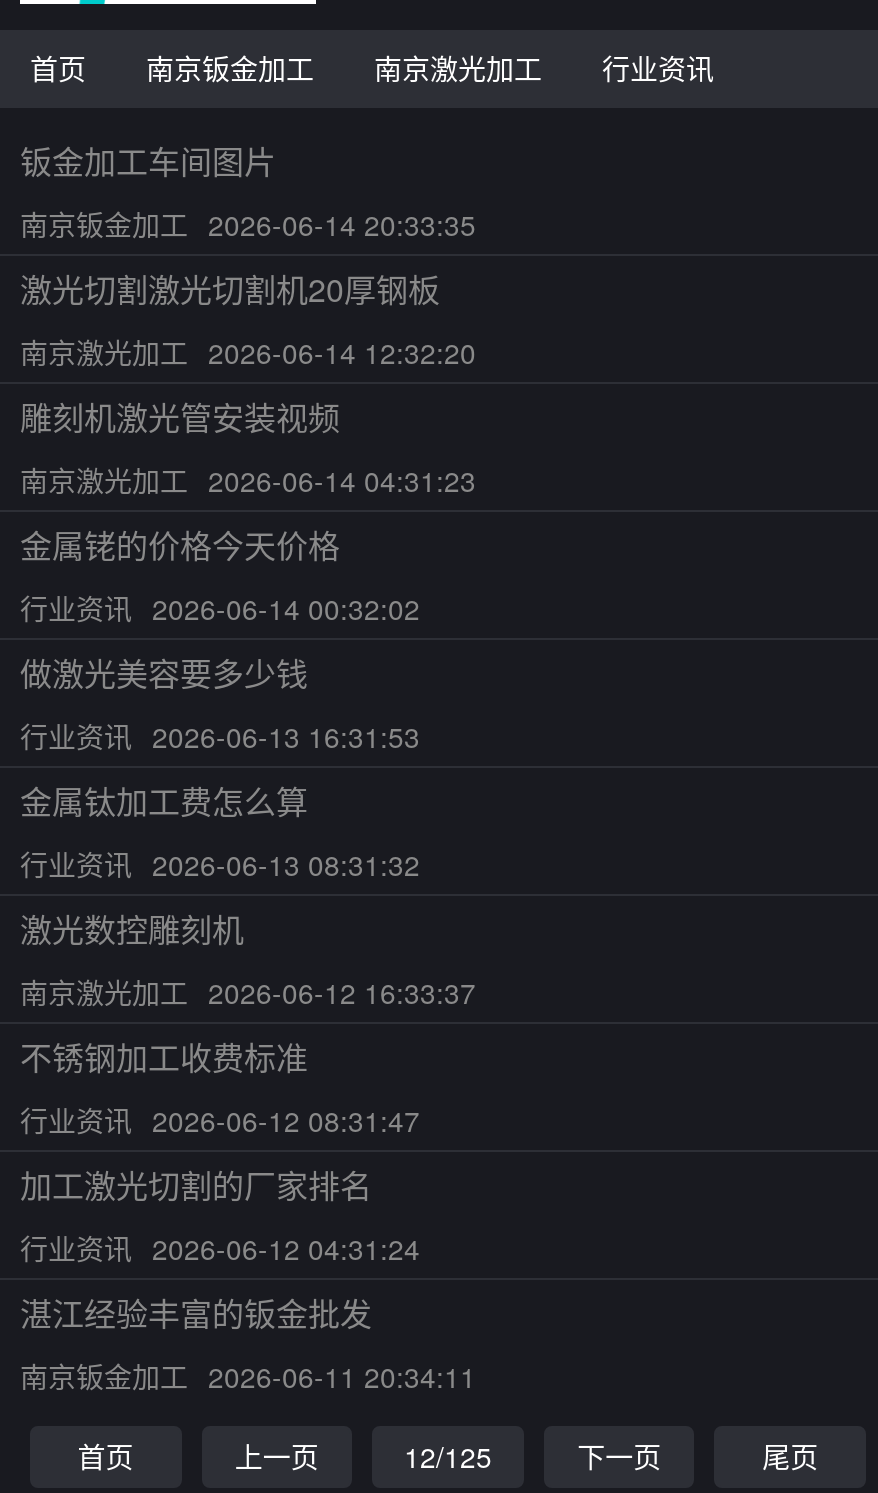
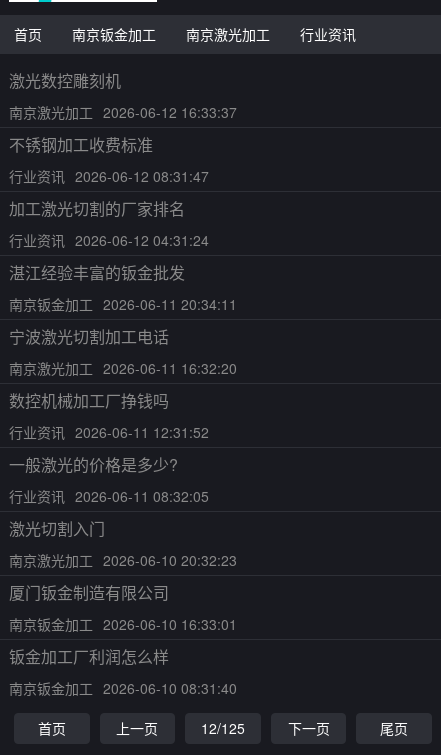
[20,138,476,884] 钣金加工车间图片 | 南京钣金加工 2026-06-14 20:33:35 | 激光切割激光切割机20厚钢板 | 南京激光加工 2026-06-14 12:32:20 | 雕刻机激光管安装视频 | 南京激光加工 2026-06-14 04:31:23 | 金属铑的价格今天价格 | 行业资讯 2026-06-14 00:32:02 | 做激光美容要多少钱 | 行业资讯 2026-06-13 16:31:53 | 金属钛加工费怎么算 | 行业资讯 2026-06-13 08:31:32 -> none
moved [20,906,476,1396] -> [9,69,237,314]: 激光数控雕刻机 | 南京激光加工 2026-06-12 16:33:37 | 不锈钢加工收费标准 | 行业资讯 2026-06-12 08:31:47 | 加工激光切割的厂家排名 | 行业资讯 2026-06-12 04:31:24 | 湛江经验丰富的钣金批发 | 南京钣金加工 2026-06-11 20:34:11
none -> [9,325,237,698] 宁波激光切割加工电话 | 南京激光加工 2026-06-11 16:32:20 | 数控机械加工厂挣钱吗 | 行业资讯 2026-06-11 12:31:52 | 一般激光的价格是多少? | 行业资讯 2026-06-11 08:32:05 | 激光切割入门 | 南京激光加工 2026-06-10 20:32:23 | 厦门钣金制造有限公司 | 南京钣金加工 2026-06-10 16:33:01 | 钣金加工厂利润怎么样 | 南京钣金加工 2026-06-10 08:31:40

